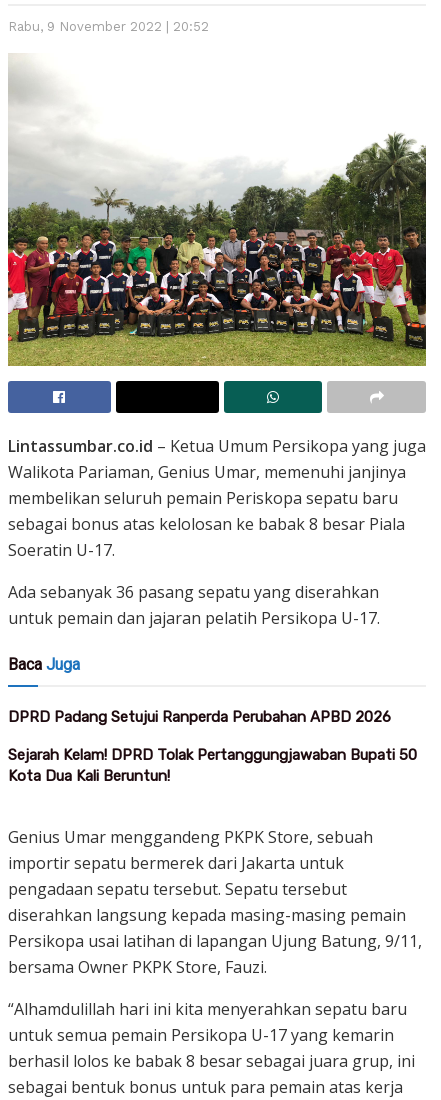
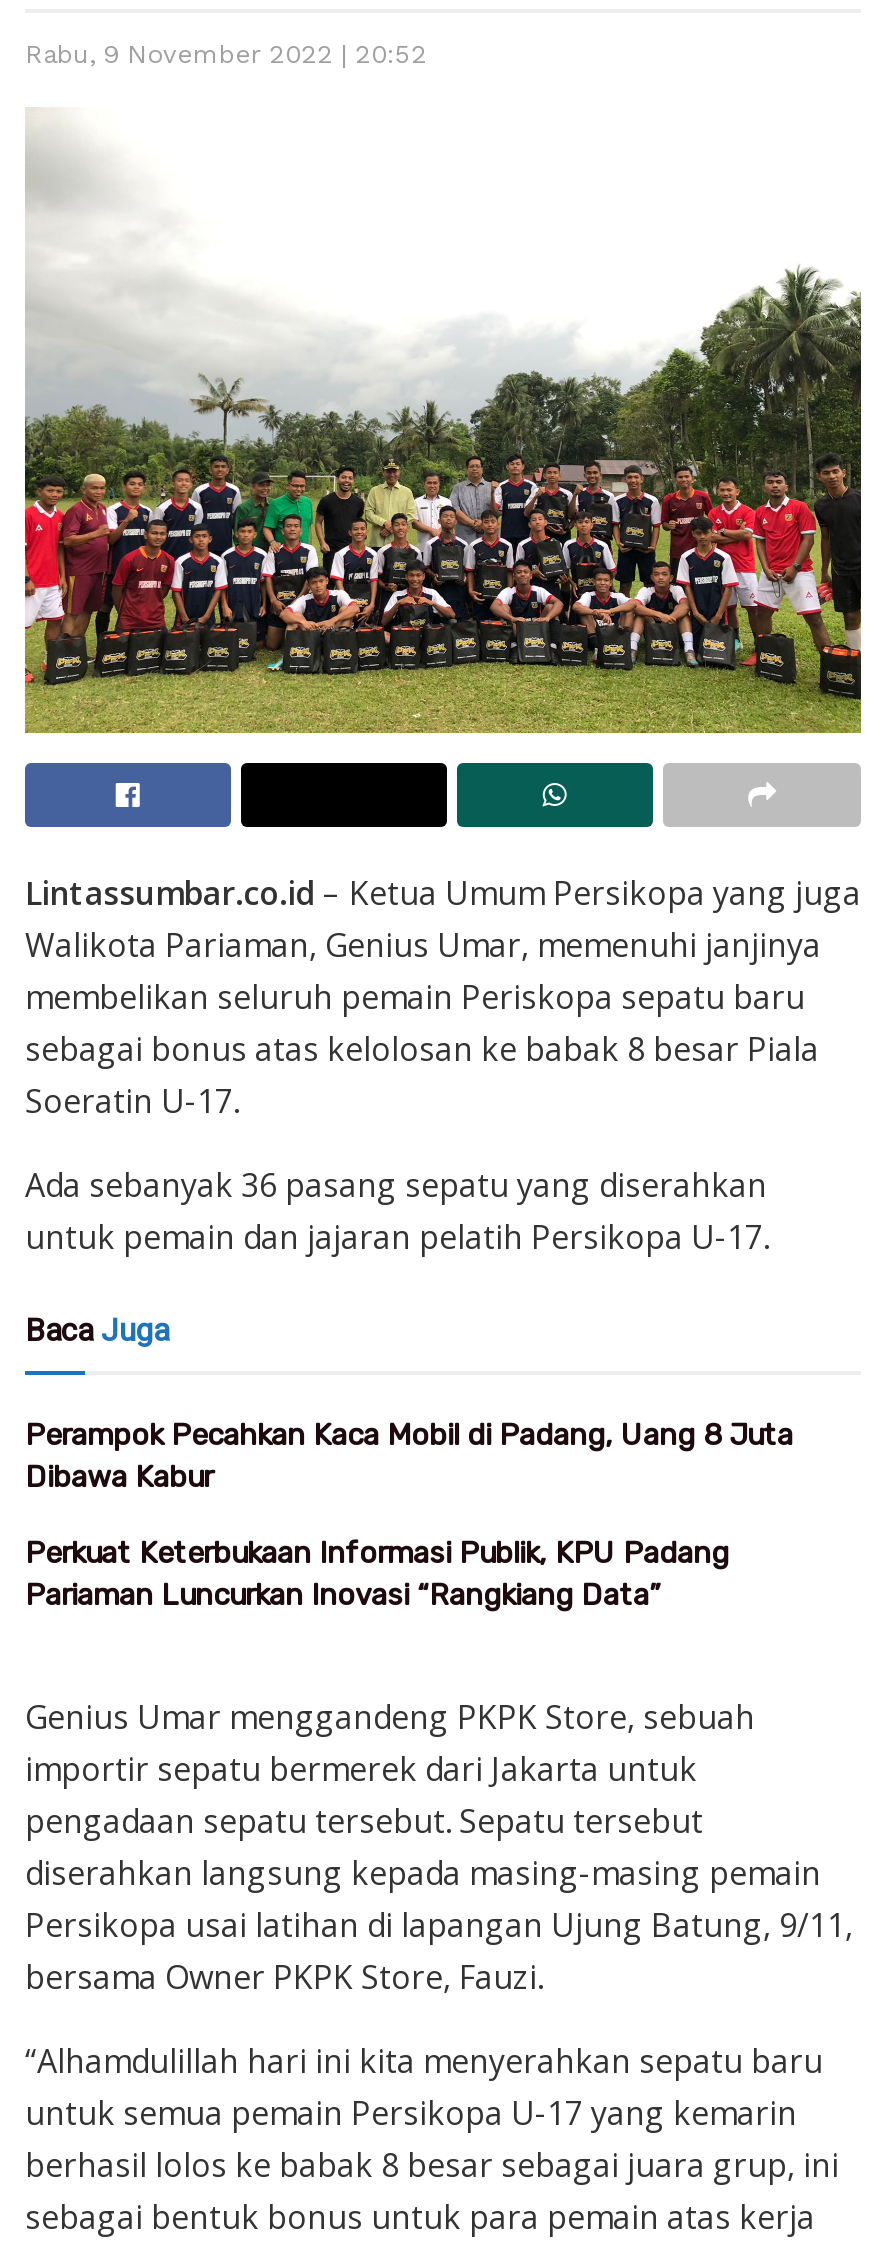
[8,708,391,726] DPRD Padang Setujui Ranperda Perubahan APBD 2026 -> [25,1417,793,1495] Perampok Pecahkan Kaca Mobil di Padang, Uang 8 Juta | Dibawa Kabur
[8,746,417,785] Sejarah Kelam! DPRD Tolak Pertanggungjawaban Bupati 50 | Kota Dua Kali Beruntun! -> [25,1535,729,1613] Perkuat Keterbukaan Informasi Publik, KPU Padang | Pariaman Luncurkan Inovasi “Rangkiang Data”

